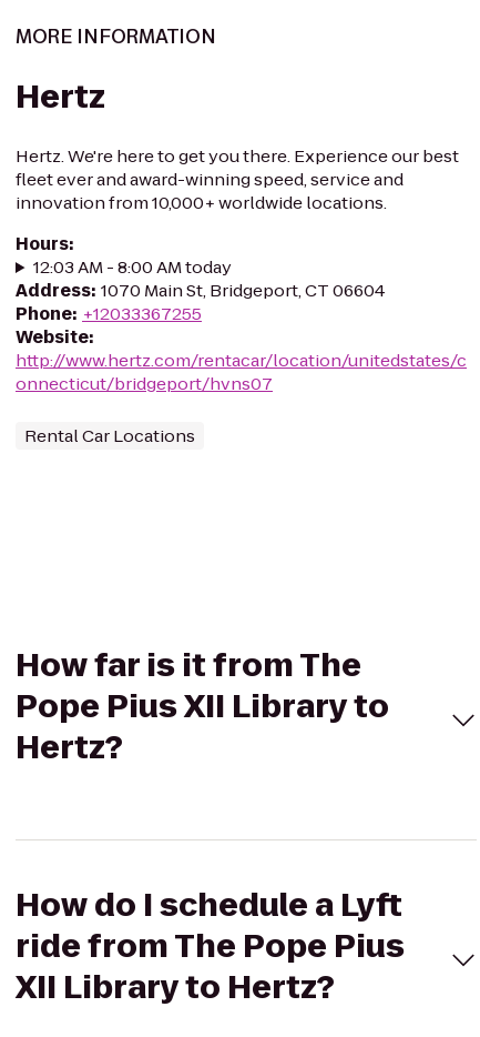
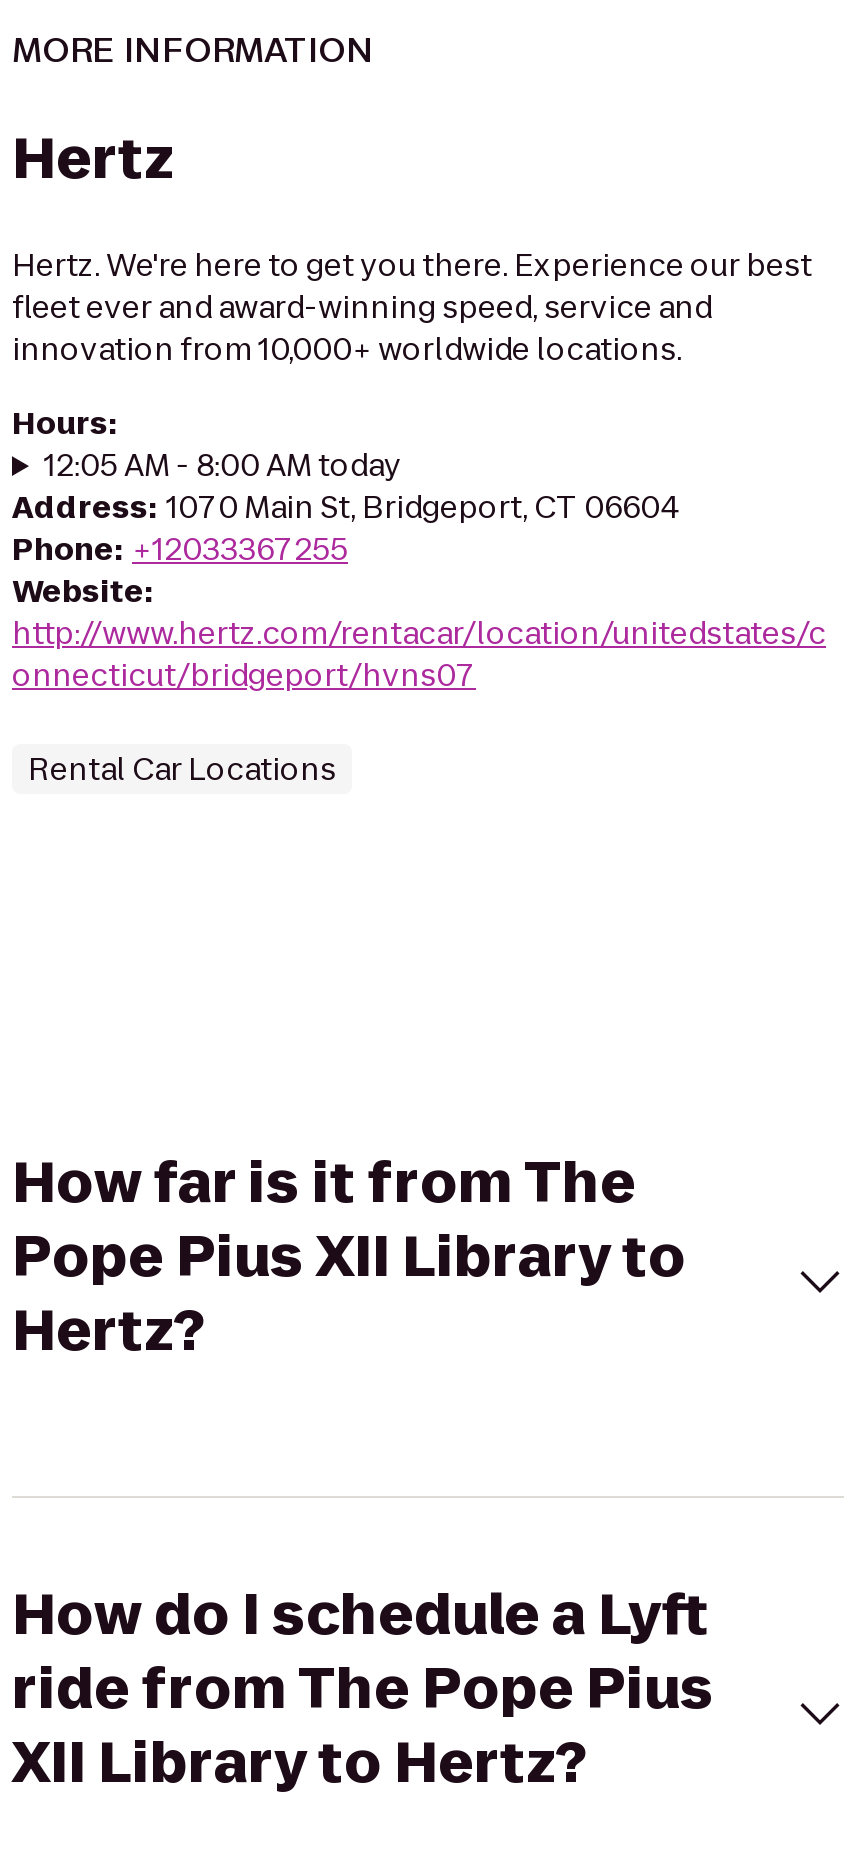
[33,255,232,279] 12:03 AM - 8:00 AM today -> [44,444,402,486] 12:05 AM - 8:00 AM today

